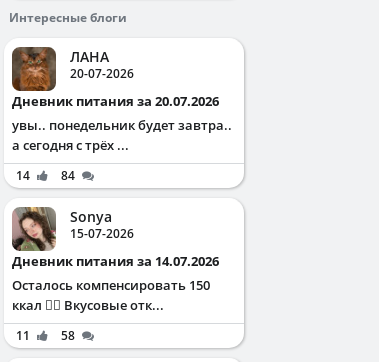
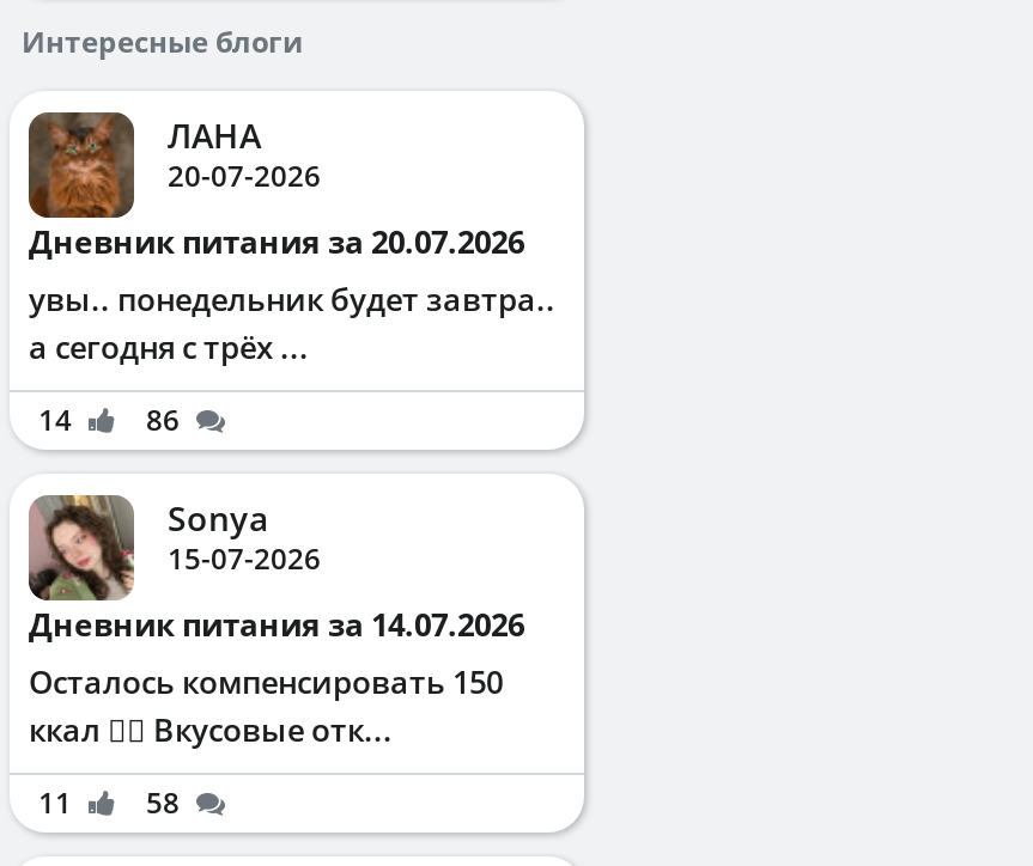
[16,167,75,184] 14 84 -> [38,400,180,440] 14 86

